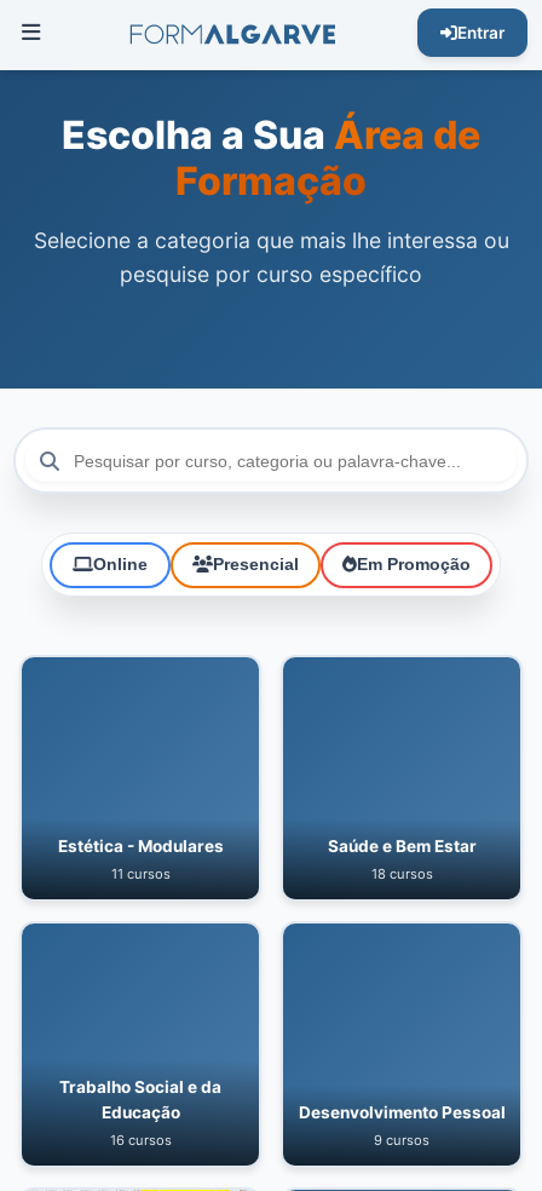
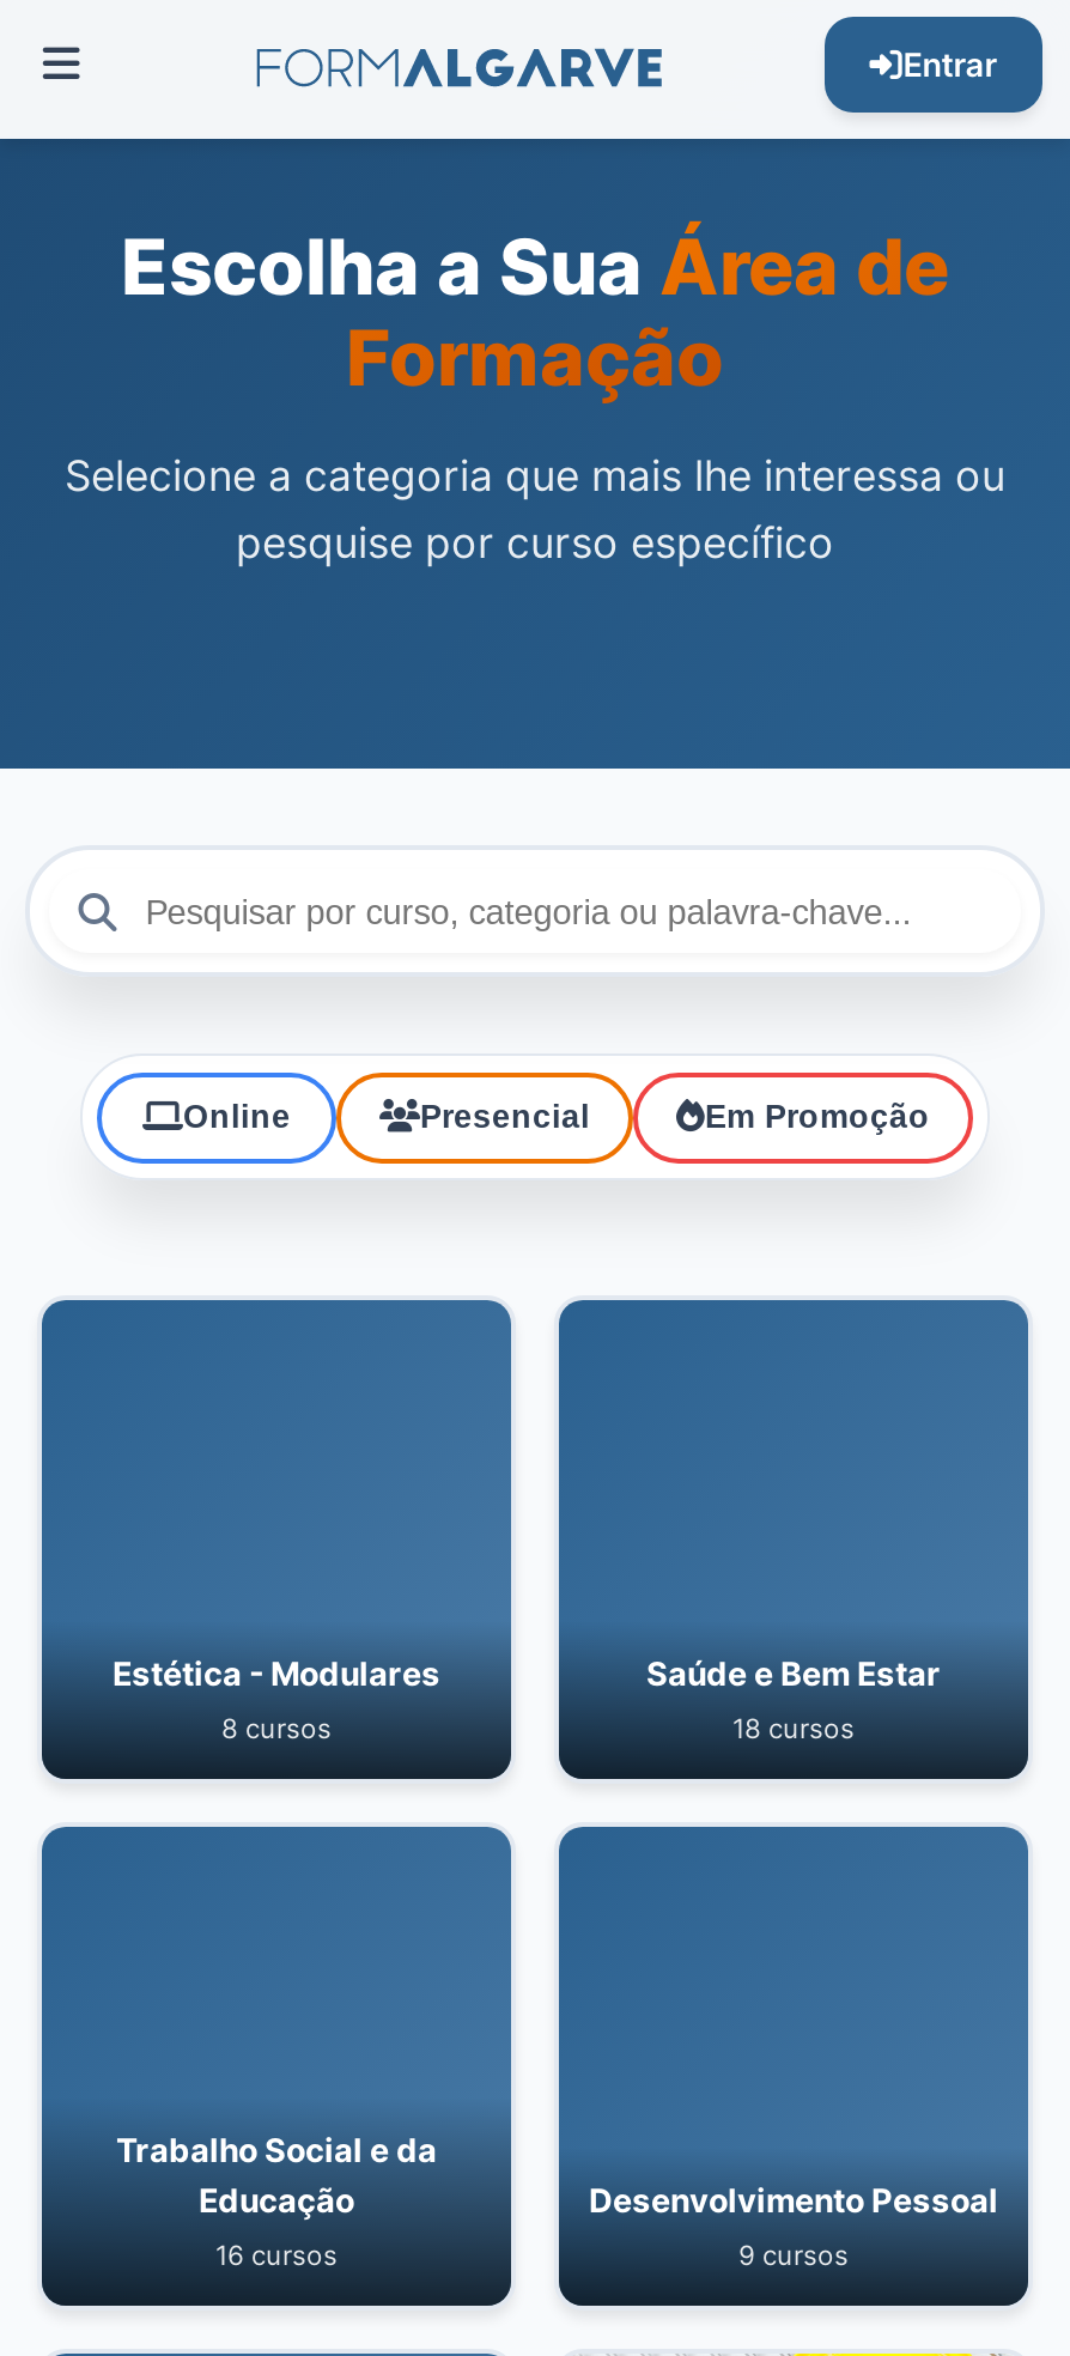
[111,866,170,883] 11 cursos -> [221,1712,332,1746] 8 cursos

